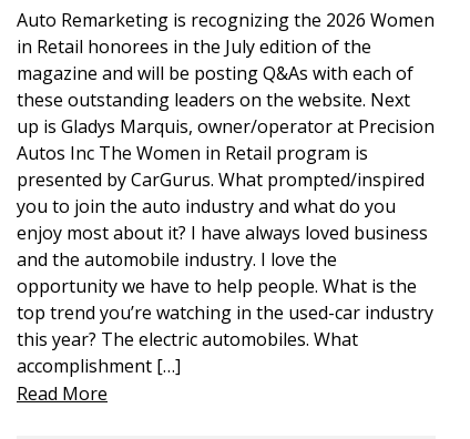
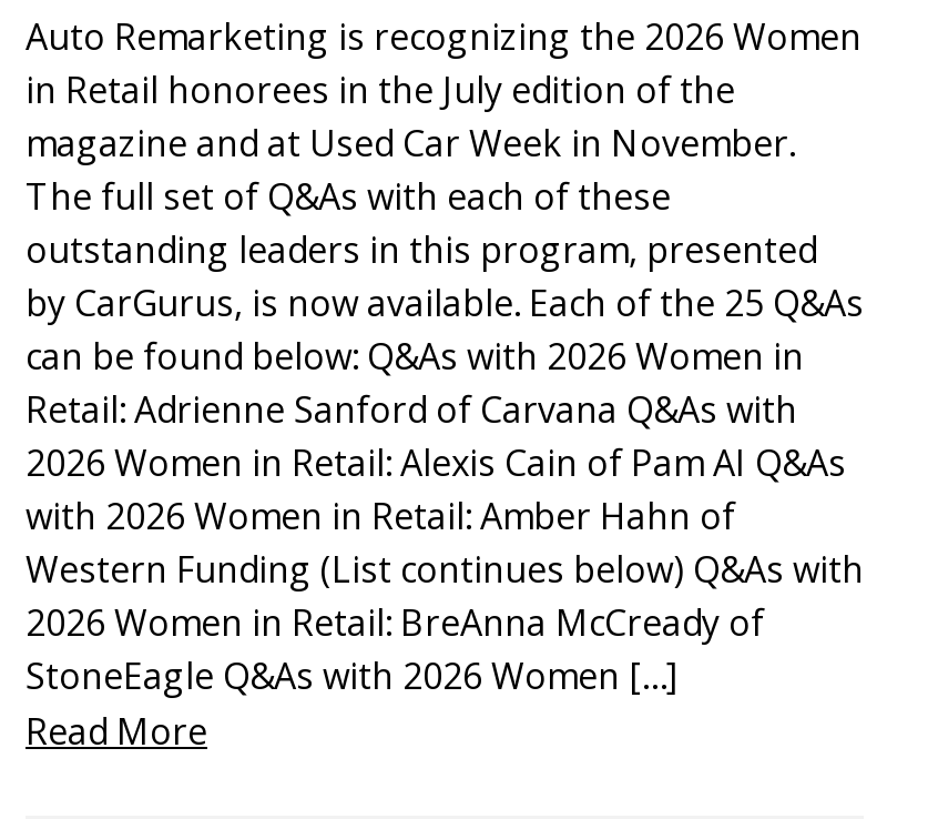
[17,61,435,378] magazine and will be posting Q&As with each of | these outstanding leaders on the website. Next | up is Gladys Marquis, owner/operator at Precision | Autos Inc The Women in Retail program is | presented by CarGurus. What prompted/inspired | you to join the auto industry and what do you | enjoy most about it? I have always loved business | and the automobile industry. I love the | opportunity we have to help people. What is the | top trend you’re watching in the used-car industry | this year? The electric automobiles. What | accomplishment […] -> [26,119,864,700] magazine and at Used Car Week in November. | The full set of Q&As with each of these | outstanding leaders in this program, presented | by CarGurus, is now available. Each of the 25 Q&As | can be found below: Q&As with 2026 Women in | Retail: Adrienne Sanford of Carvana Q&As with | 2026 Women in Retail: Alexis Cain of Pam AI Q&As | with 2026 Women in Retail: Amber Hahn of | Western Funding (List continues below) Q&As with | 2026 Women in Retail: BreAnna McCready of | StoneEagle Q&As with 2026 Women […]

